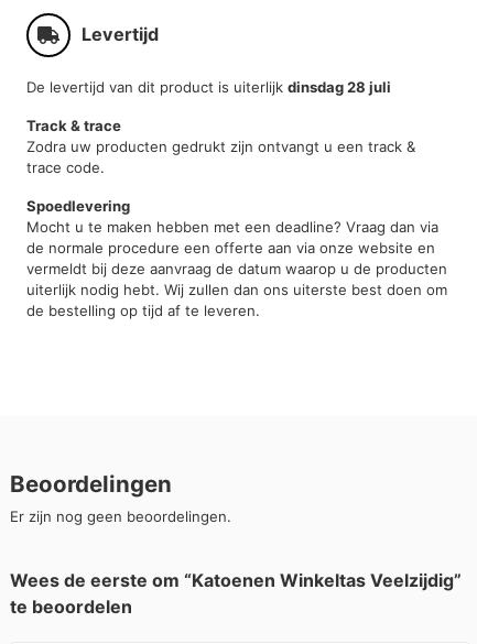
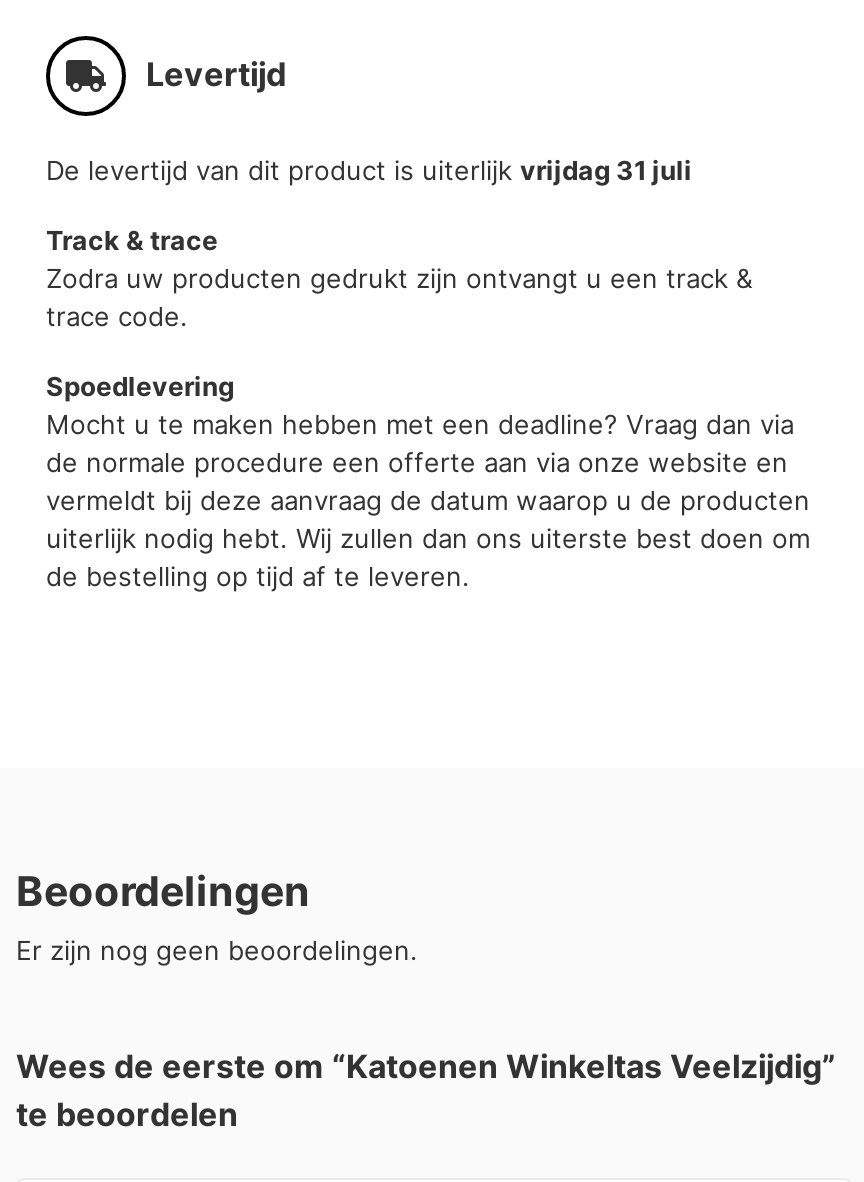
[26,78,391,95] De levertijd van dit product is uiterlijk dinsdag 28 juli -> [46,153,692,185] De levertijd van dit product is uiterlijk vrijdag 31 juli

